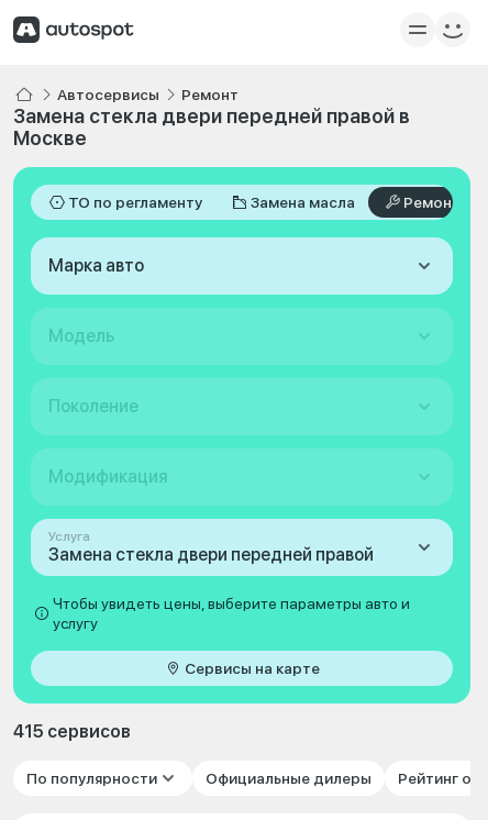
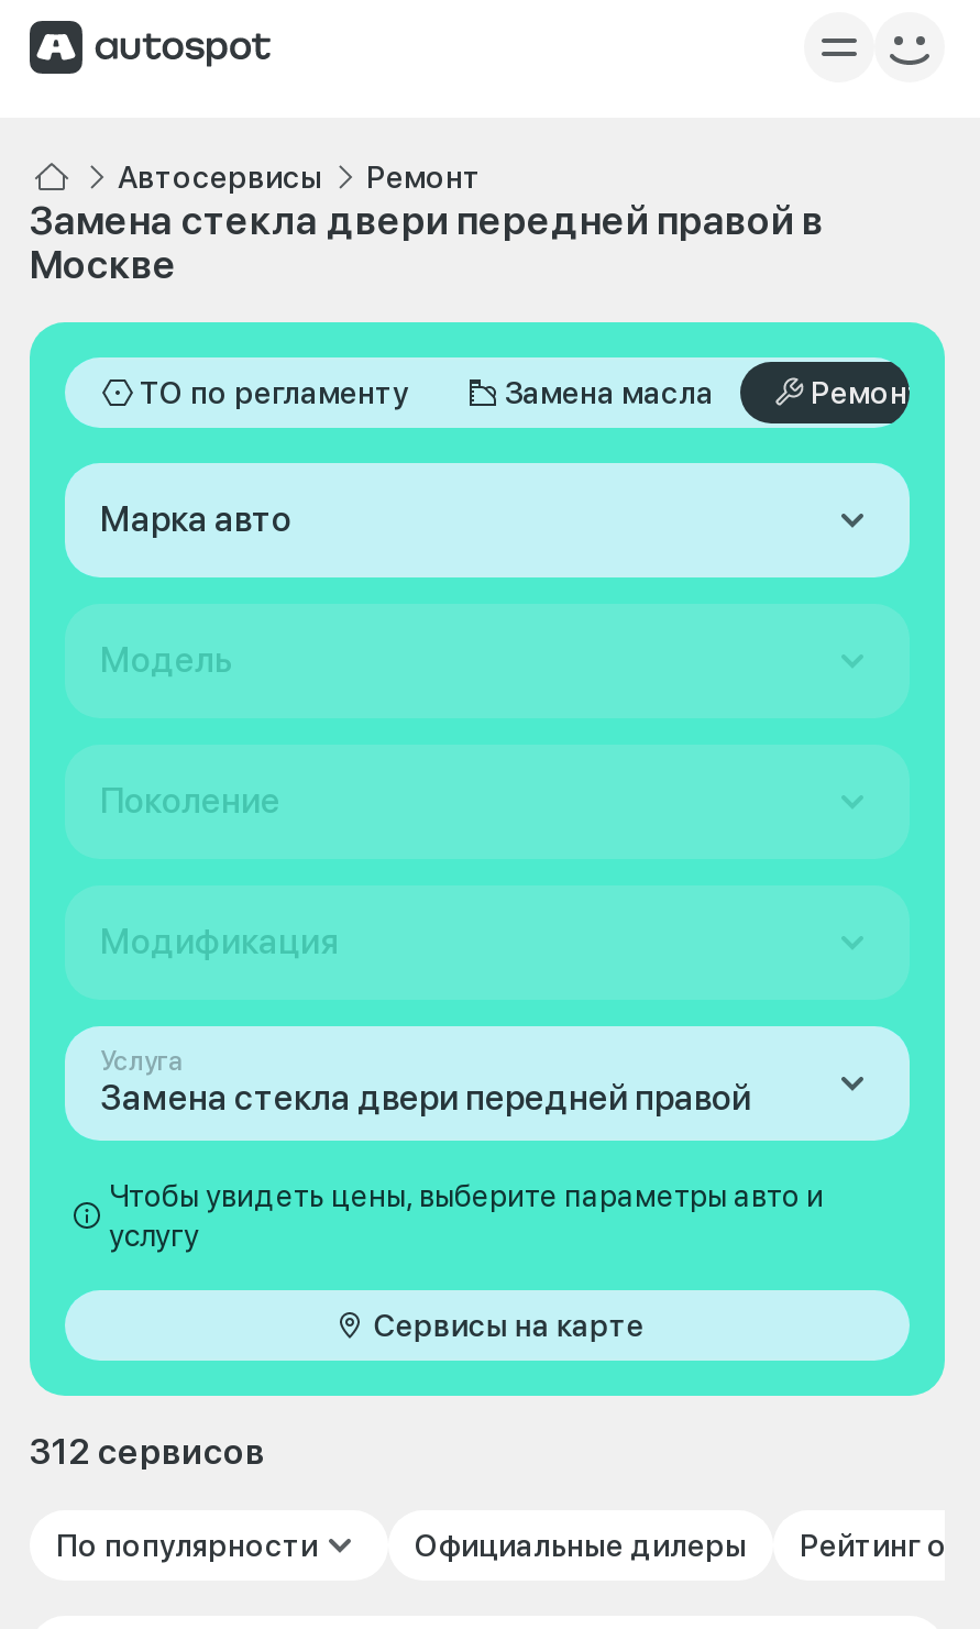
[13,721,131,742] 415 сервисов -> [30,1431,265,1473] 312 сервисов

